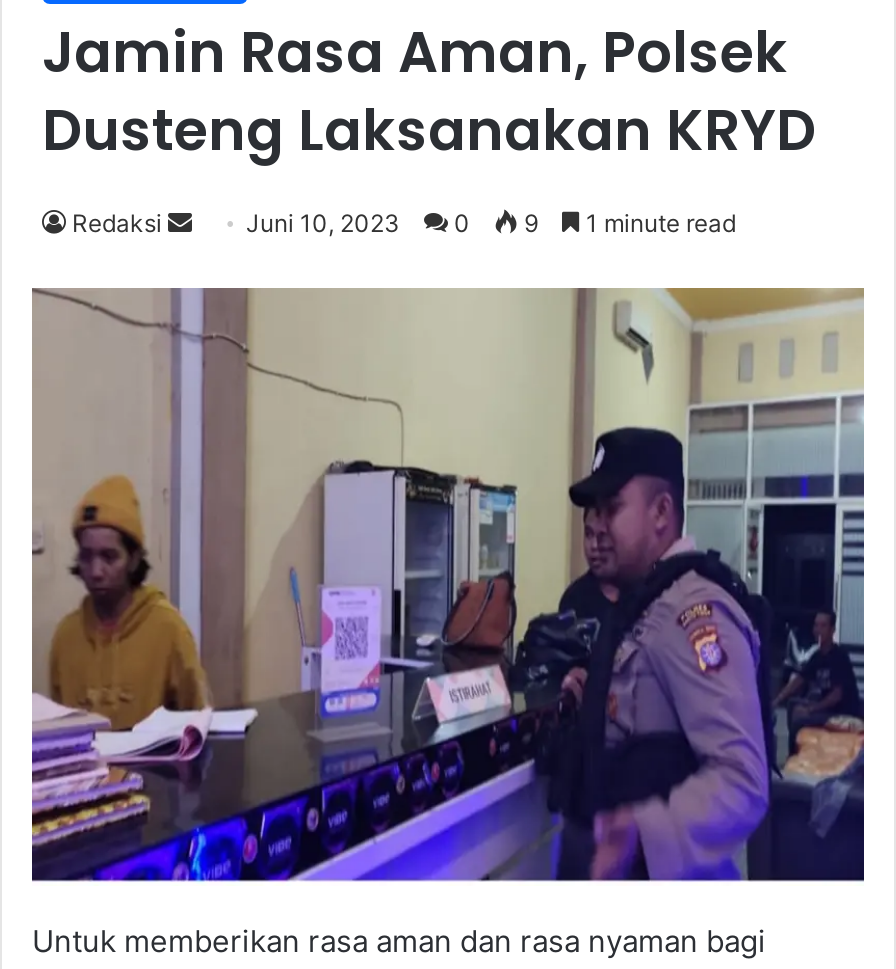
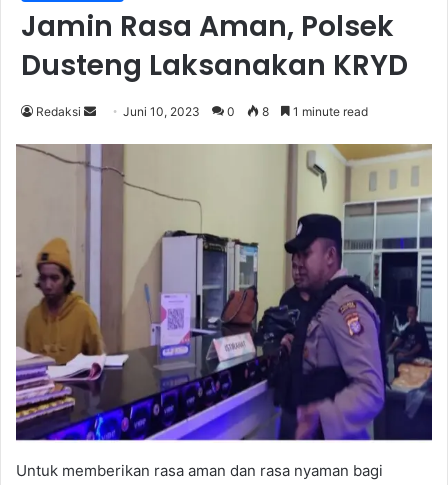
[518,208,538,238] 9 -> [259,104,269,119] 8

